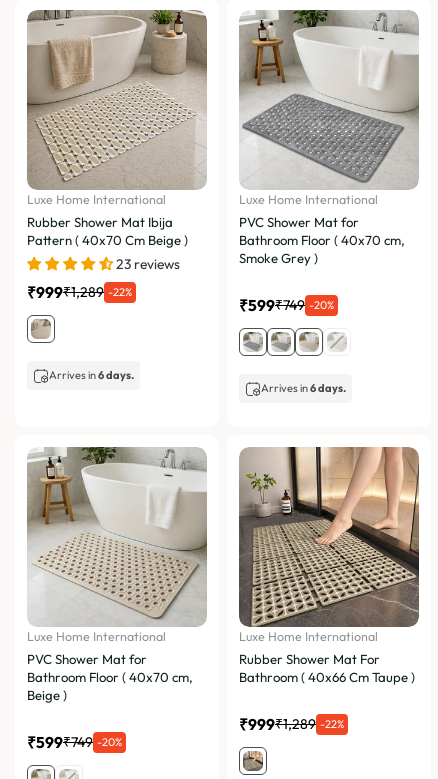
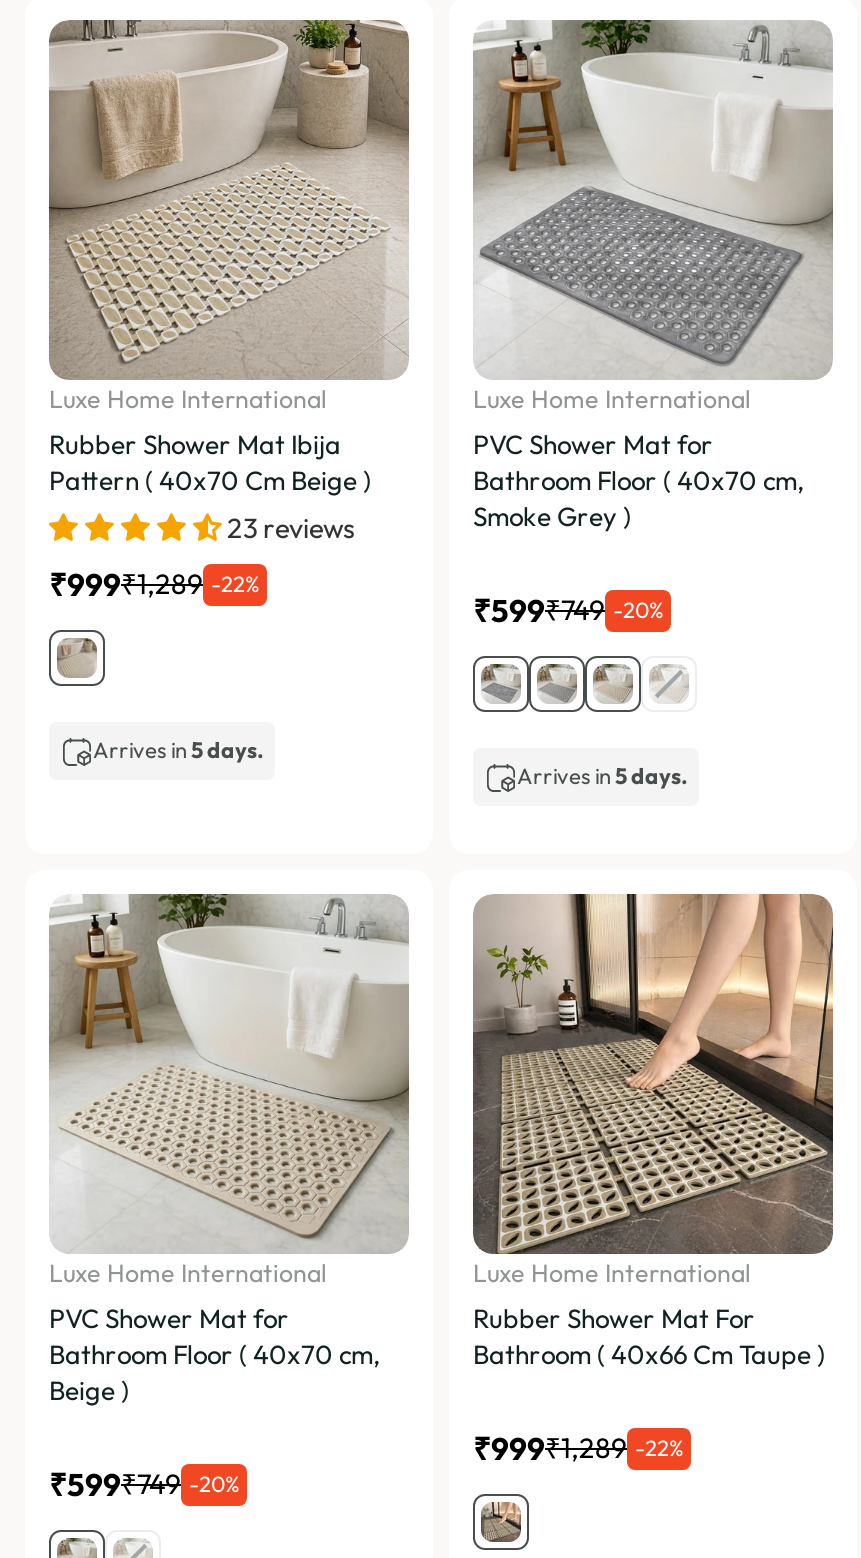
[49,368,134,382] Arrives in 6 days. -> [93,736,263,764] Arrives in 5 days.
[261,381,346,395] Arrives in 6 days. -> [517,762,687,790] Arrives in 5 days.

